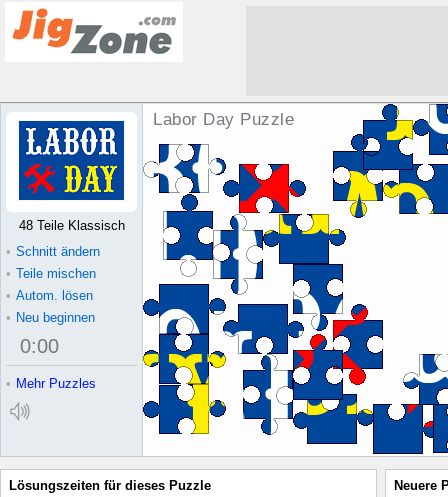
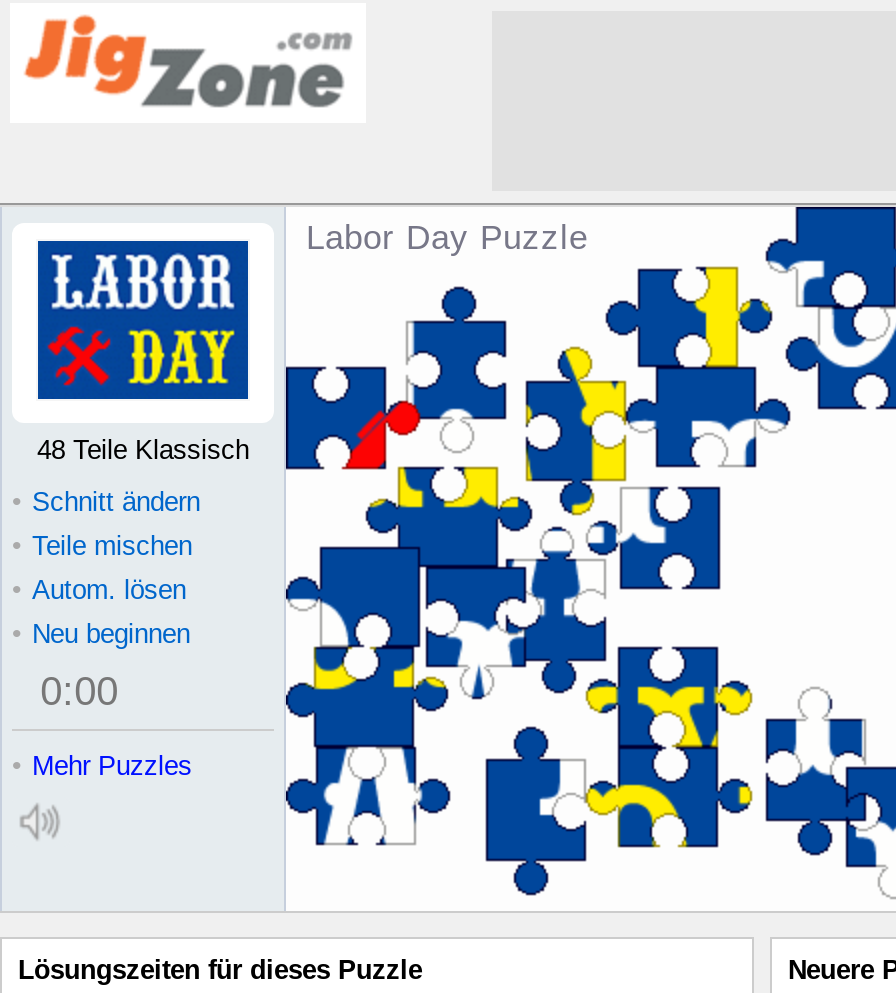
[142,103,445,455] [image] -> [284,205,890,907] [image]

